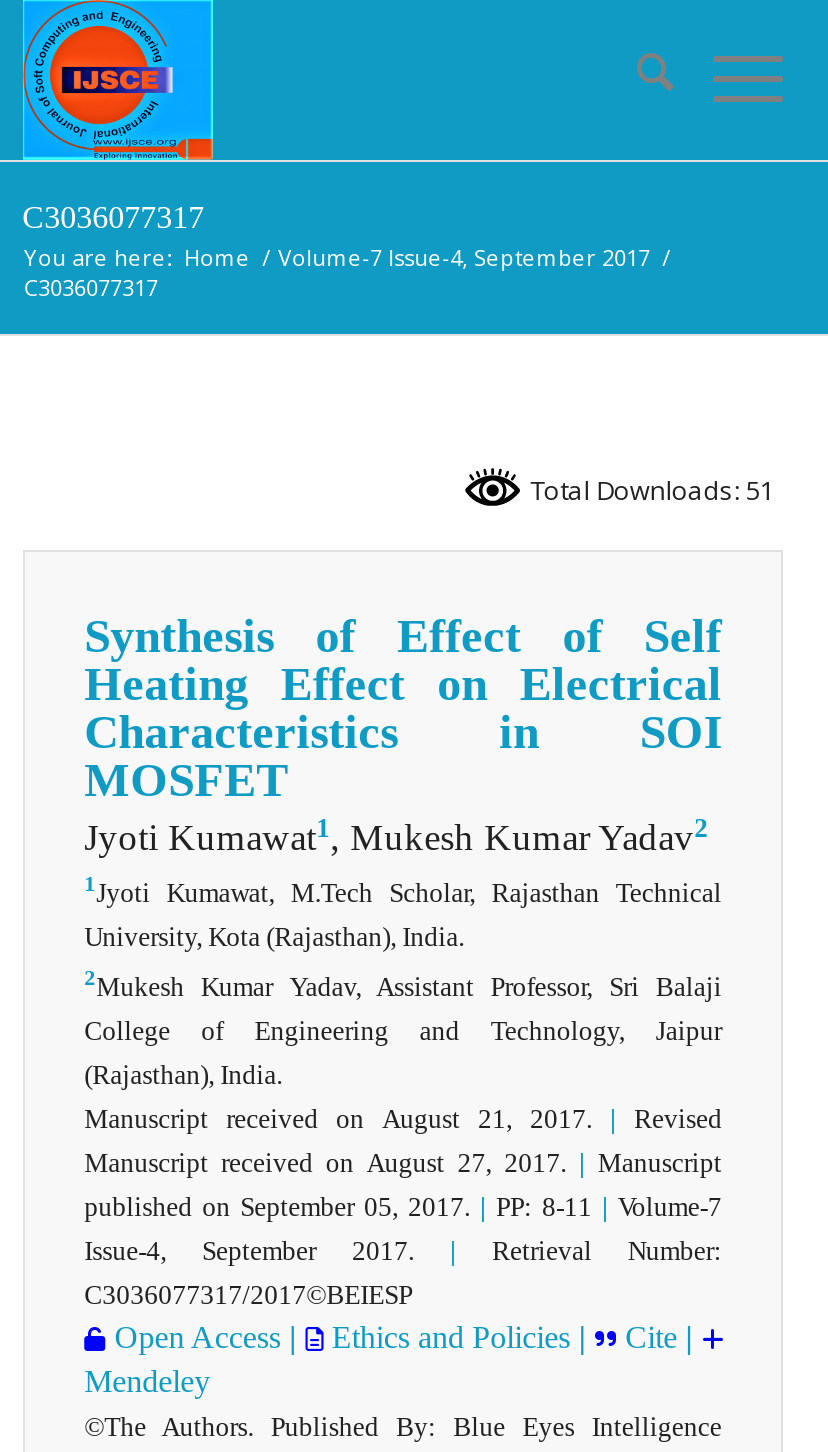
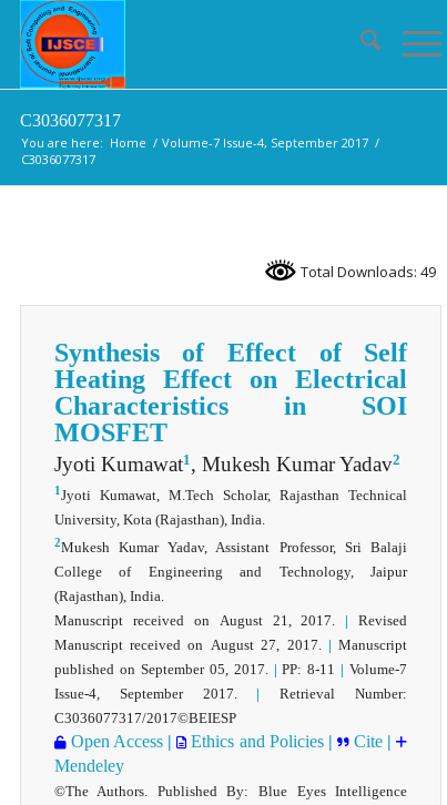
[524,472,774,508] Total Downloads: 51 -> [298,262,436,282] Total Downloads: 49

